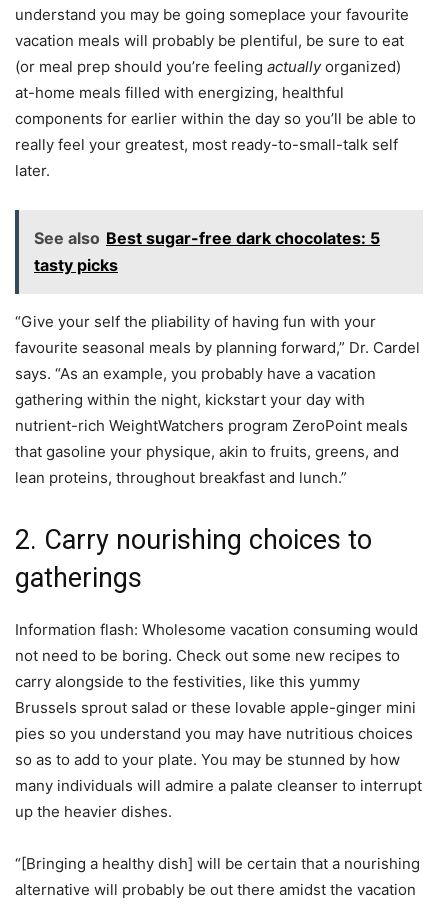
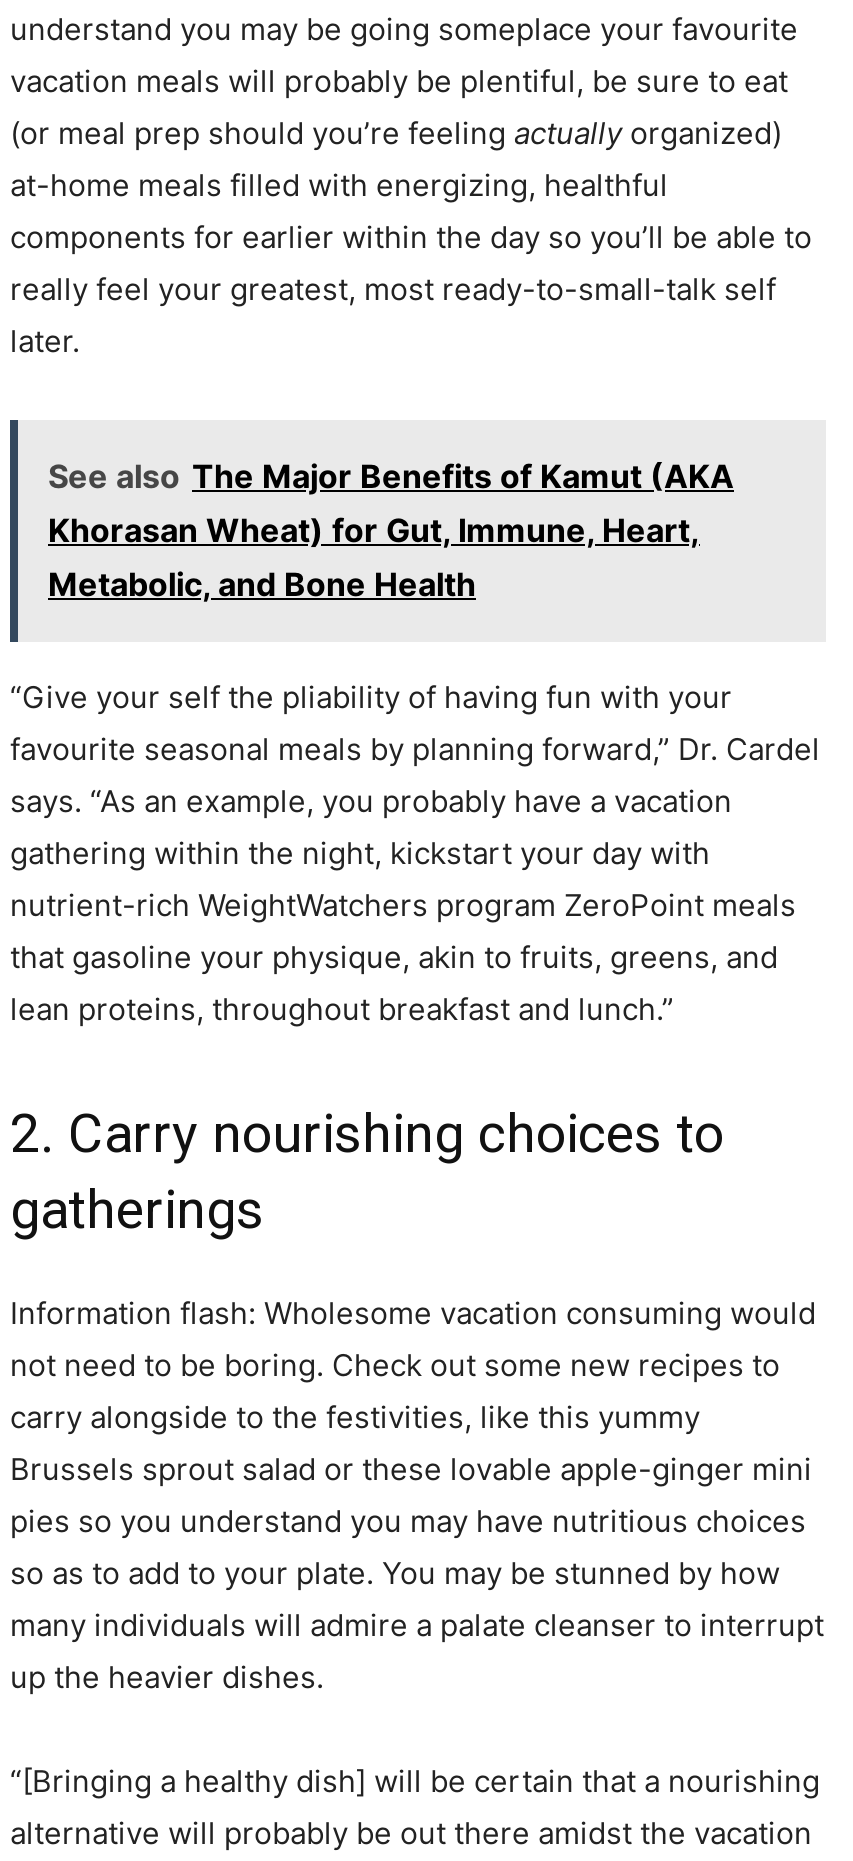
[34,228,380,275] See also Best sugar-free dark chocolates: 5 | tasty picks -> [48,456,734,604] See also The Major Benefits of Kamut (AKA | Khorasan Wheat) for Gut, Immune, Heart, | Metabolic, and Bone Health

